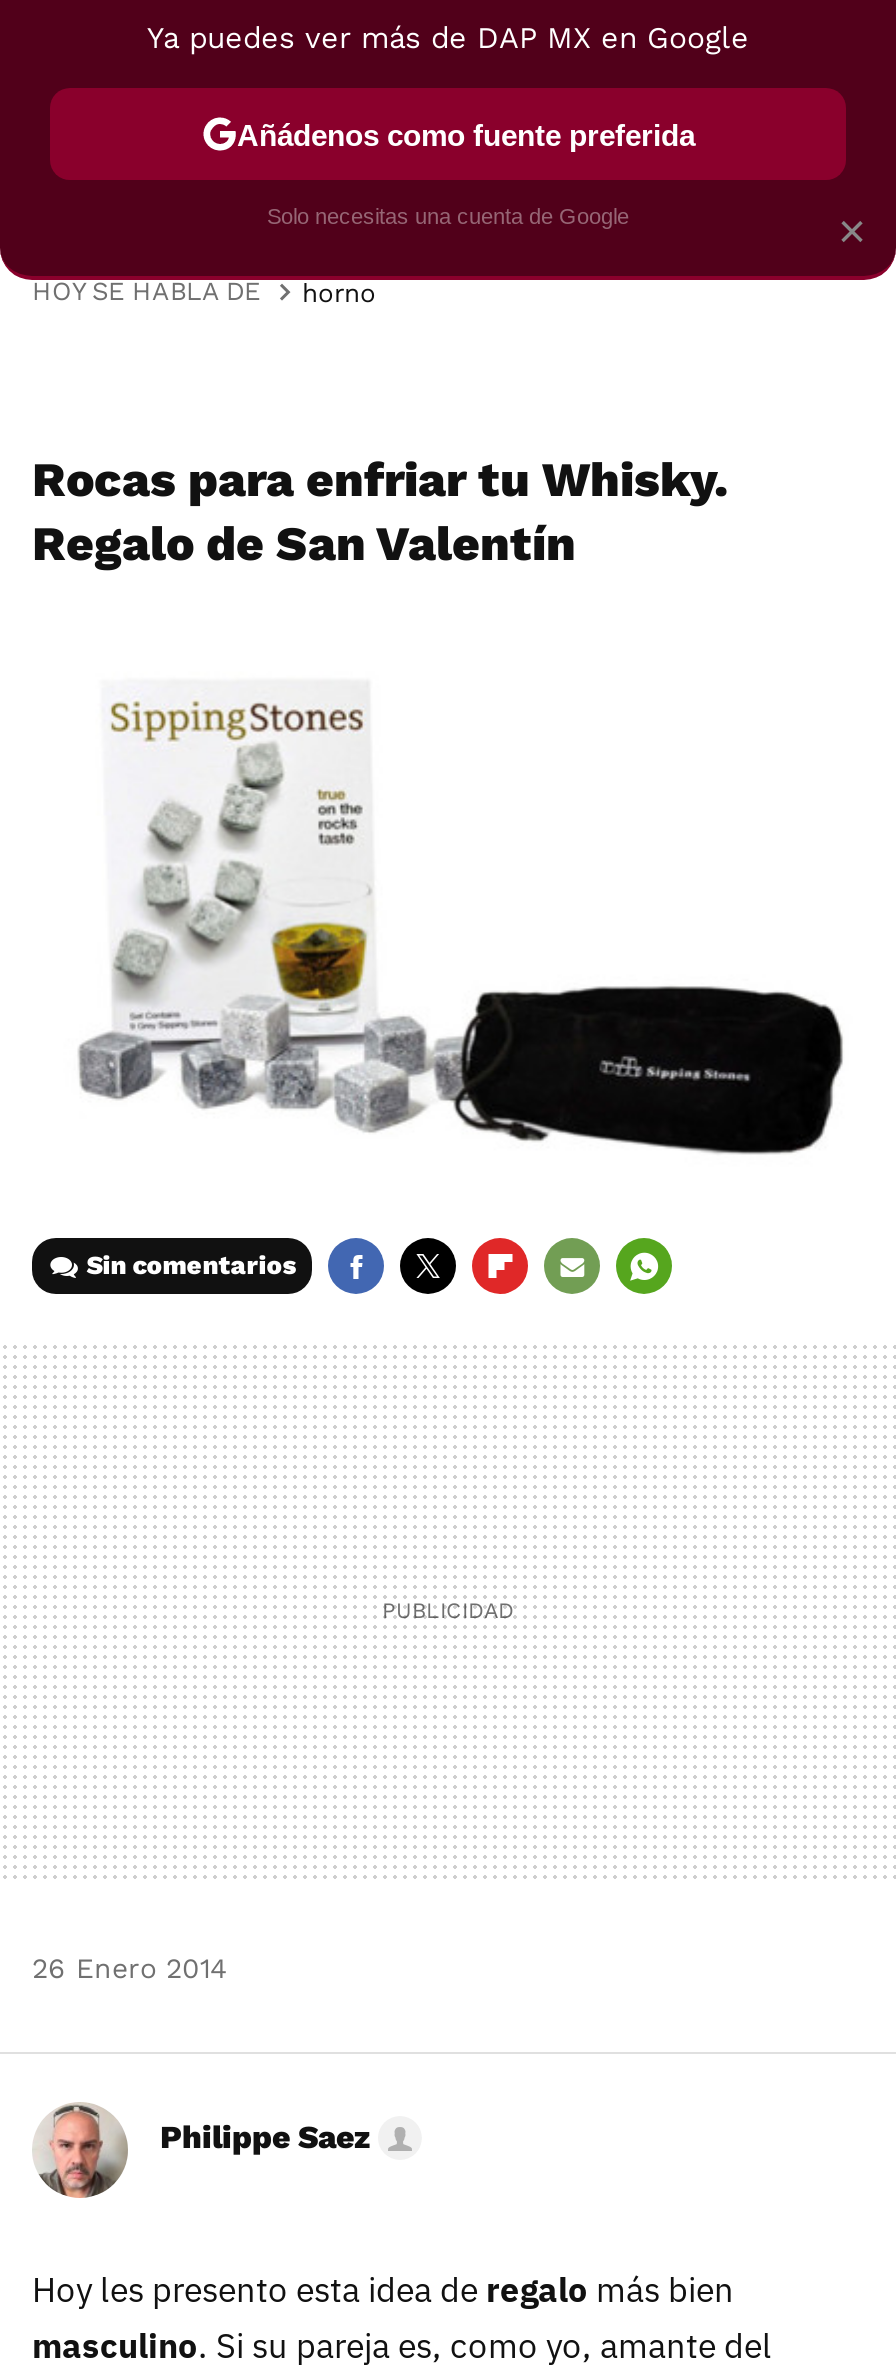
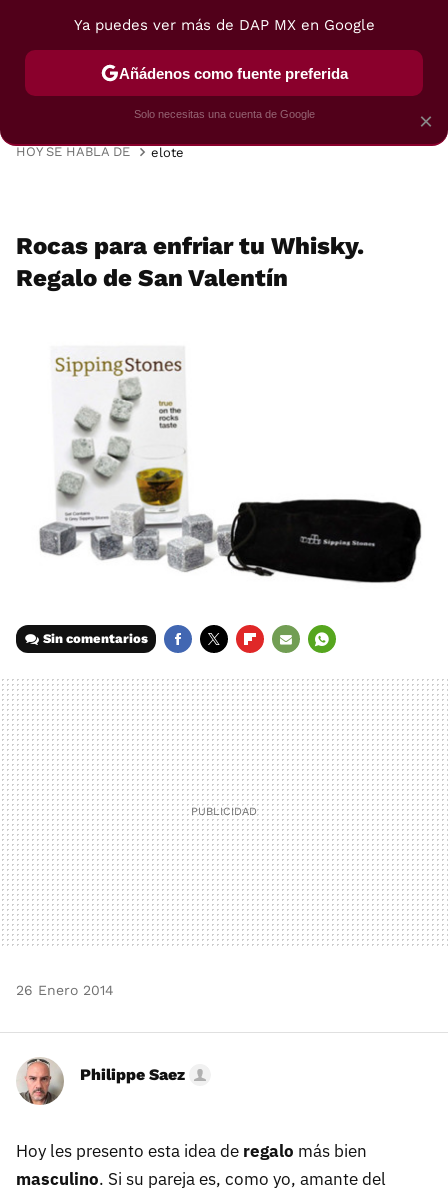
[302,277,376,307] horno -> [151,144,184,159] elote

